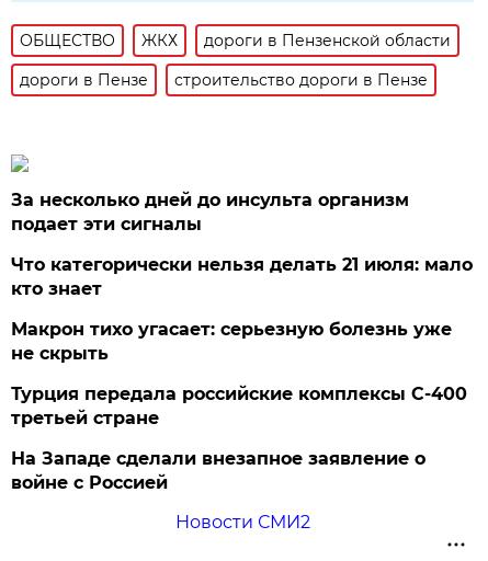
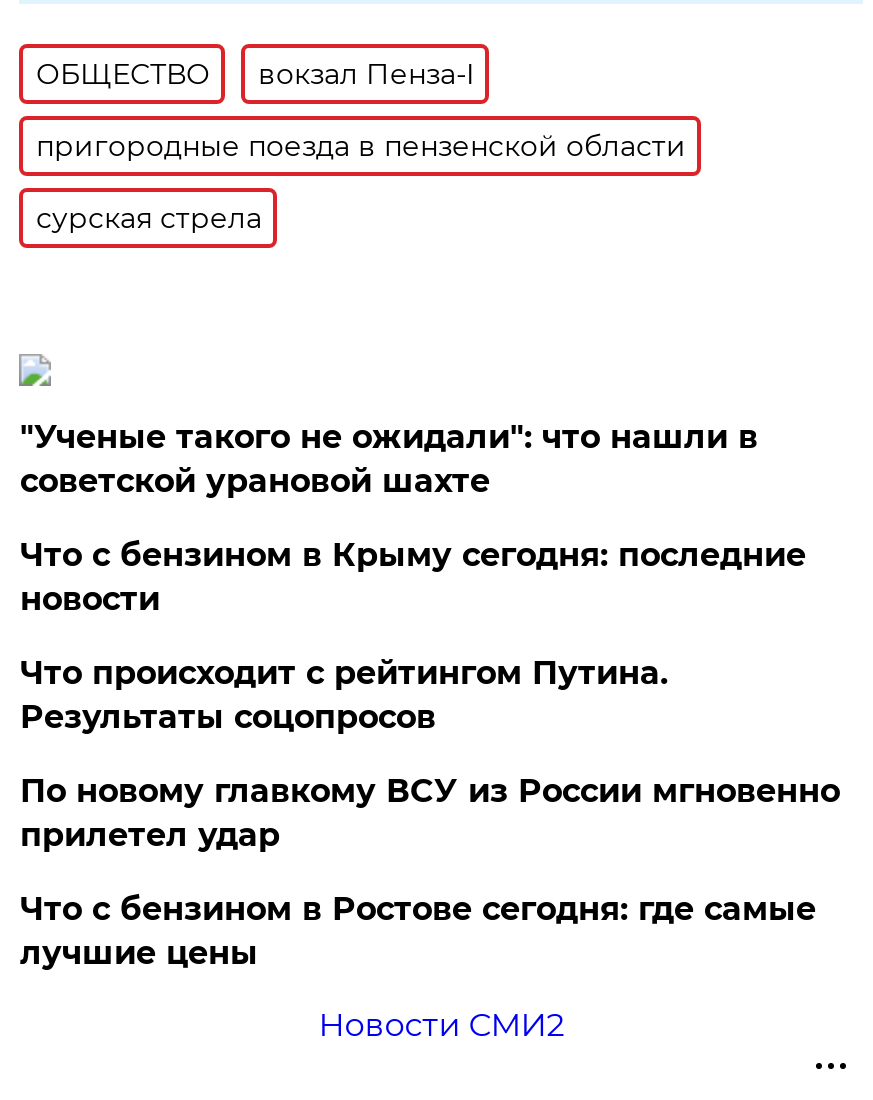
[20,31,451,90] ЖКХ | дороги в Пензенской области | дороги в Пензе | строительство дороги в Пензе -> [36,56,686,236] вокзал Пенза-I | пригородные поезда в пензенской области | сурская стрела
[11,190,473,493] За несколько дней до инсульта организм | подает эти сигналы | Что категорически нельзя делать 21 июля: мало | кто знает | Макрон тихо угасает: серьезную болезнь уже | не скрыть | Турция передала российские комплексы С-400 | третьей стране | На Западе сделали внезапное заявление о | войне с Россией -> [20,418,840,972] "Ученые такого не ожидали": что нашли в | советской урановой шахте | Что с бензином в Крыму сегодня: последние | новости | Что происходит с рейтингом Путина. | Результаты соцопросов | По новому главкому ВСУ из России мгновенно | прилетел удар | Что с бензином в Ростове сегодня: где самые | лучшие цены

